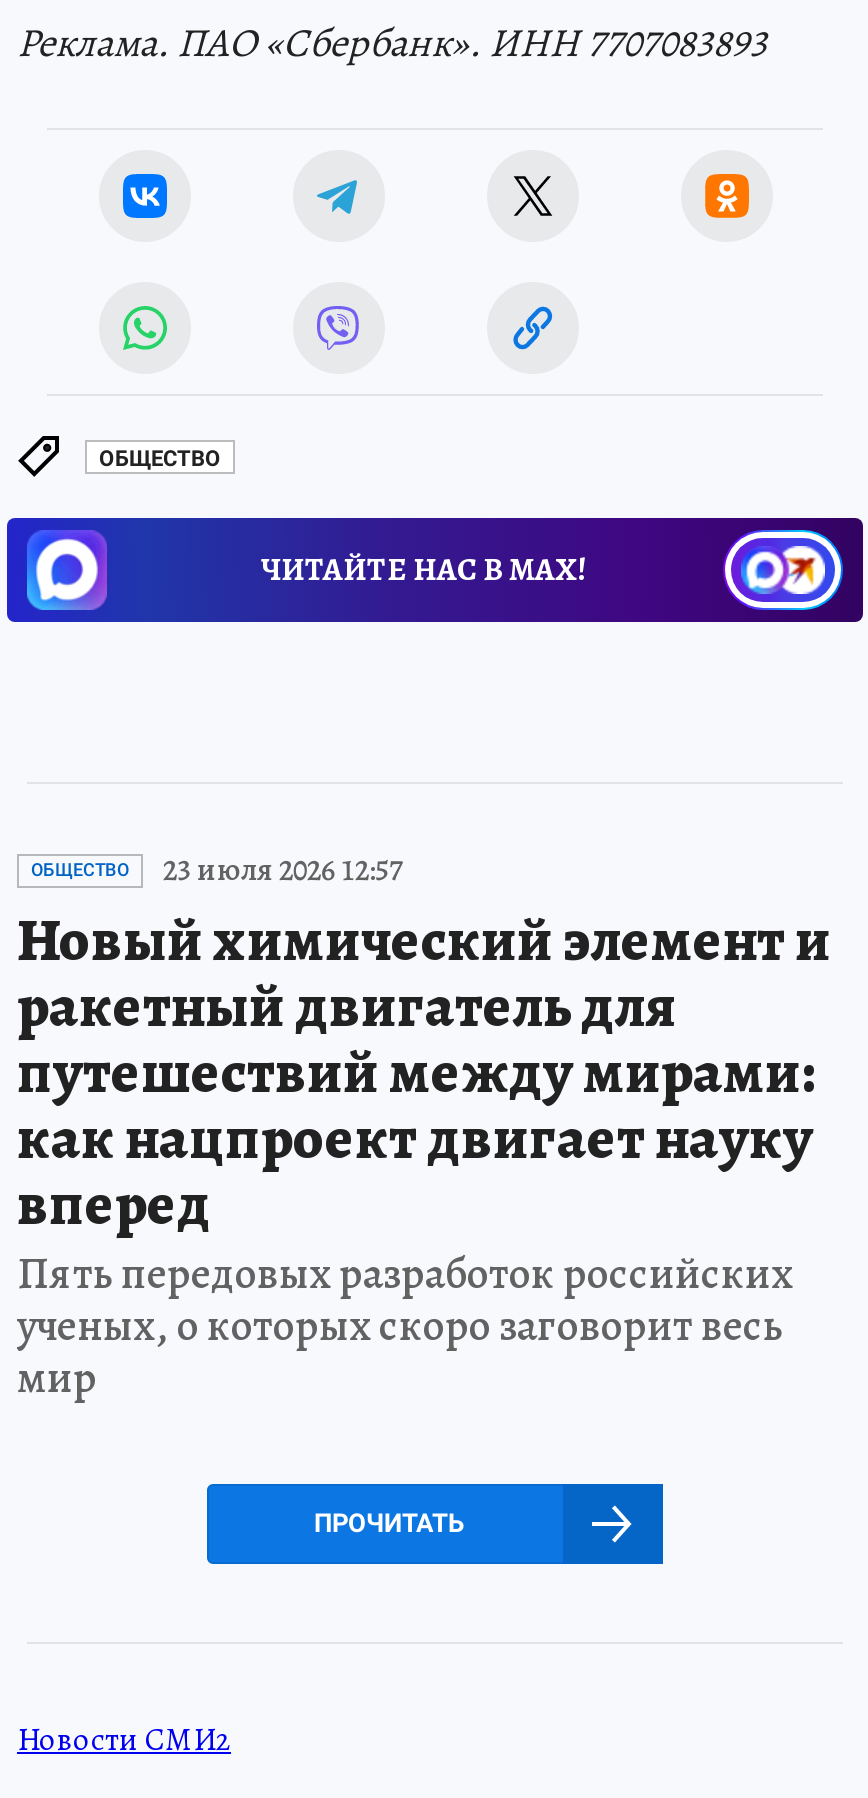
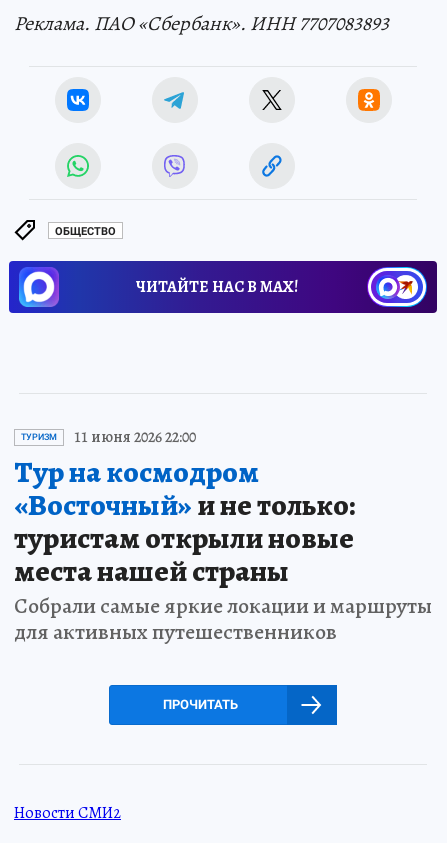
[17,848,831,1408] ОБЩЕСТВО | 23 июля 2026 12:57 | Новый химический элемент и | ракетный двигатель для | путешествий между мирами: | как нацпроект двигает науку | вперед | Пять передовых разработок российских | ученых, о которых скоро заговорит весь | мир -> [14,426,432,647] ТУРИЗМ | 11 июня 2026 22:00 | Тур на космодром | «Восточный»и не только: | туристам открыли новые | места нашей страны | Собрали самые яркие локации и маршруты | для активных путешественников

